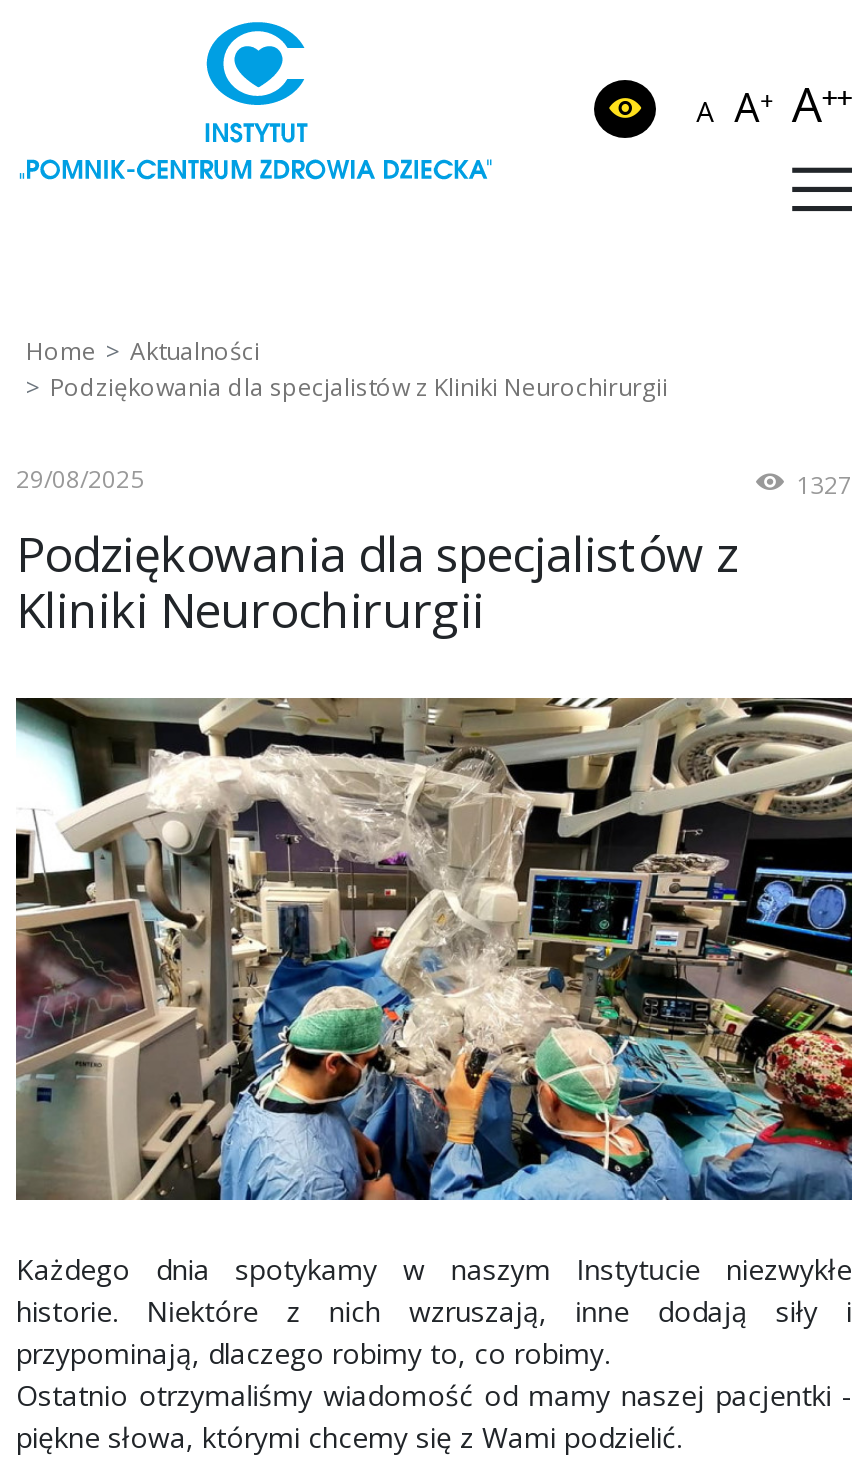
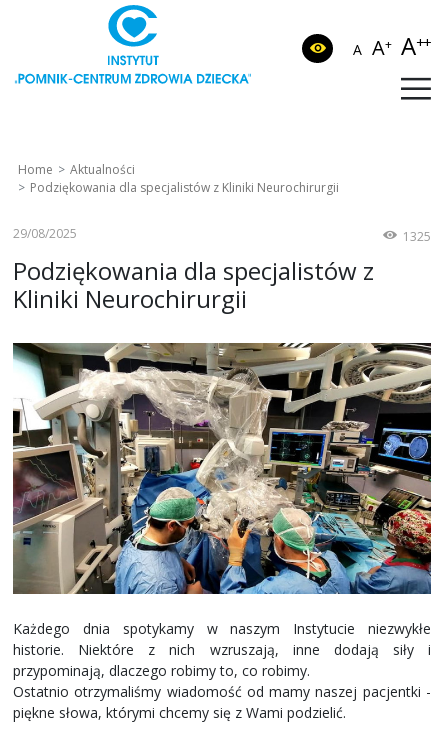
[784,468,852,502] 1327 -> [397,228,431,245] 1325

